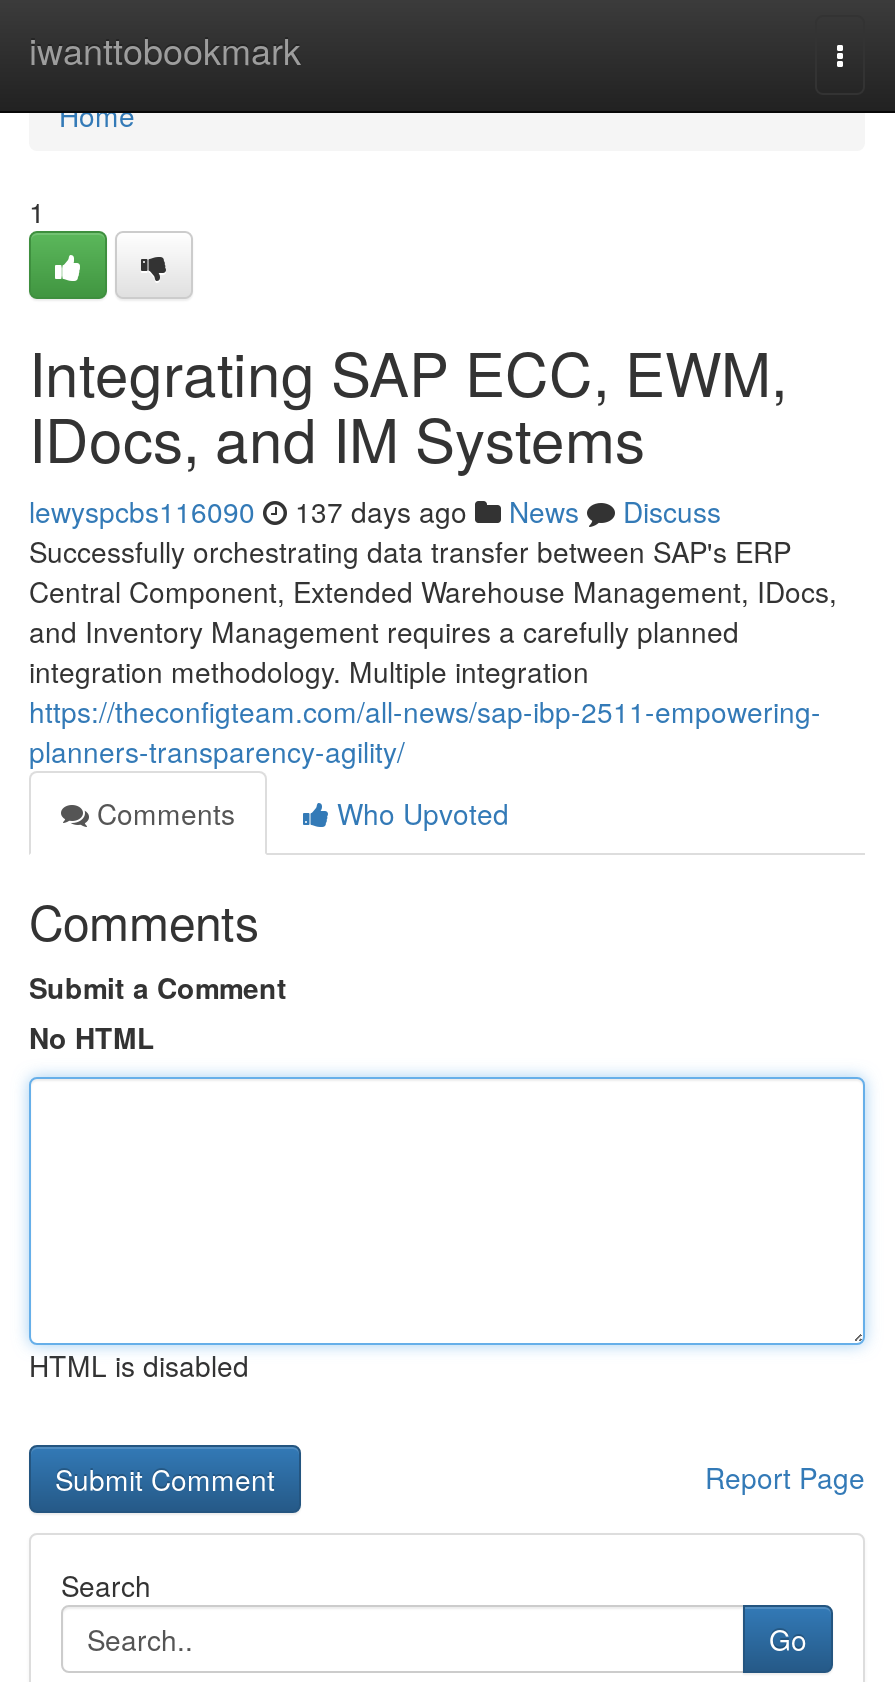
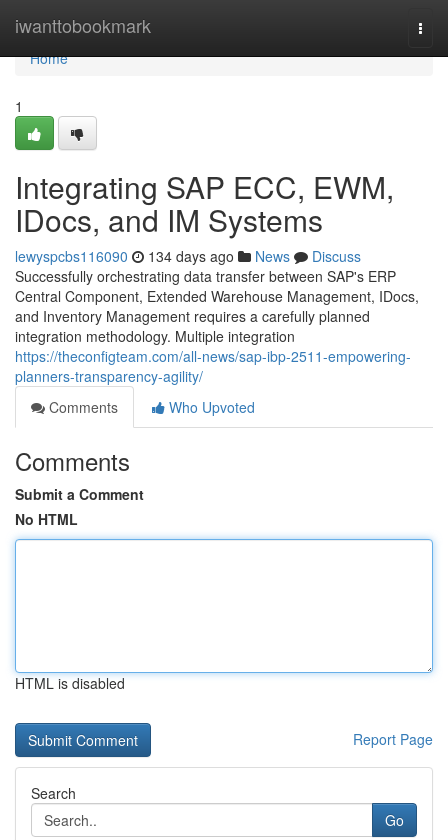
[29,491,721,531] lewyspcbs116090 137 days ago News Discuss -> [15,246,361,266] lewyspcbs116090 134 days ago News Discuss

